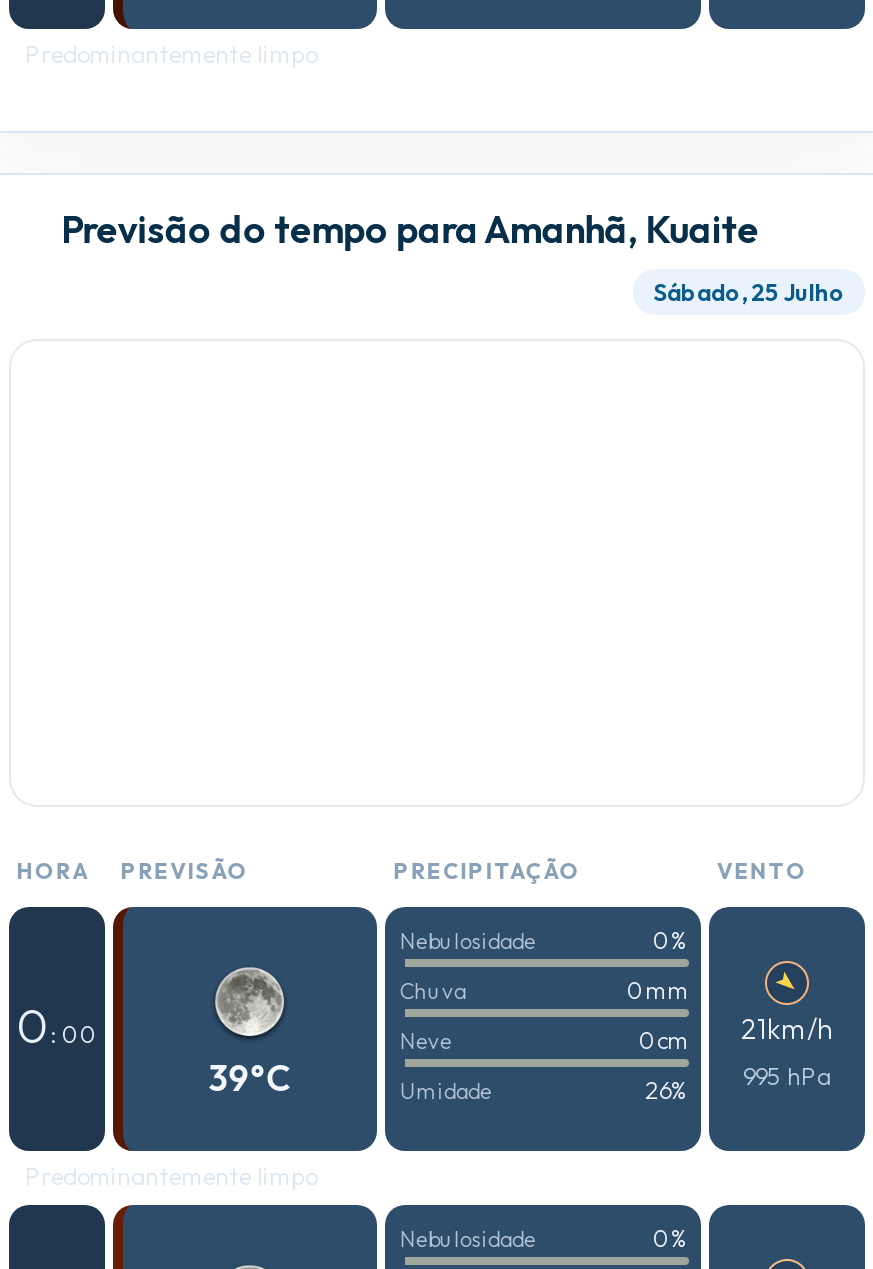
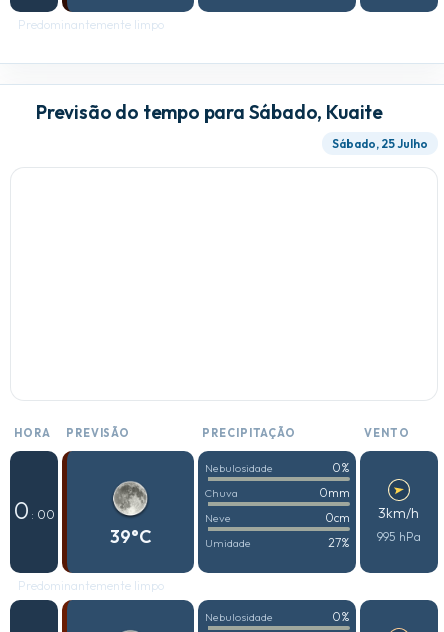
[61,205,759,253] Previsão do tempo para Amanhã, Kuaite -> [36,100,383,124] Previsão do tempo para Sábado, Kuaite
[741,1012,833,1048] 21km/h -> [378,504,419,522] 3km/h
[645,1062,831,1105] 26% 995 hPa -> [328,529,421,550] 27% 995 hPa

